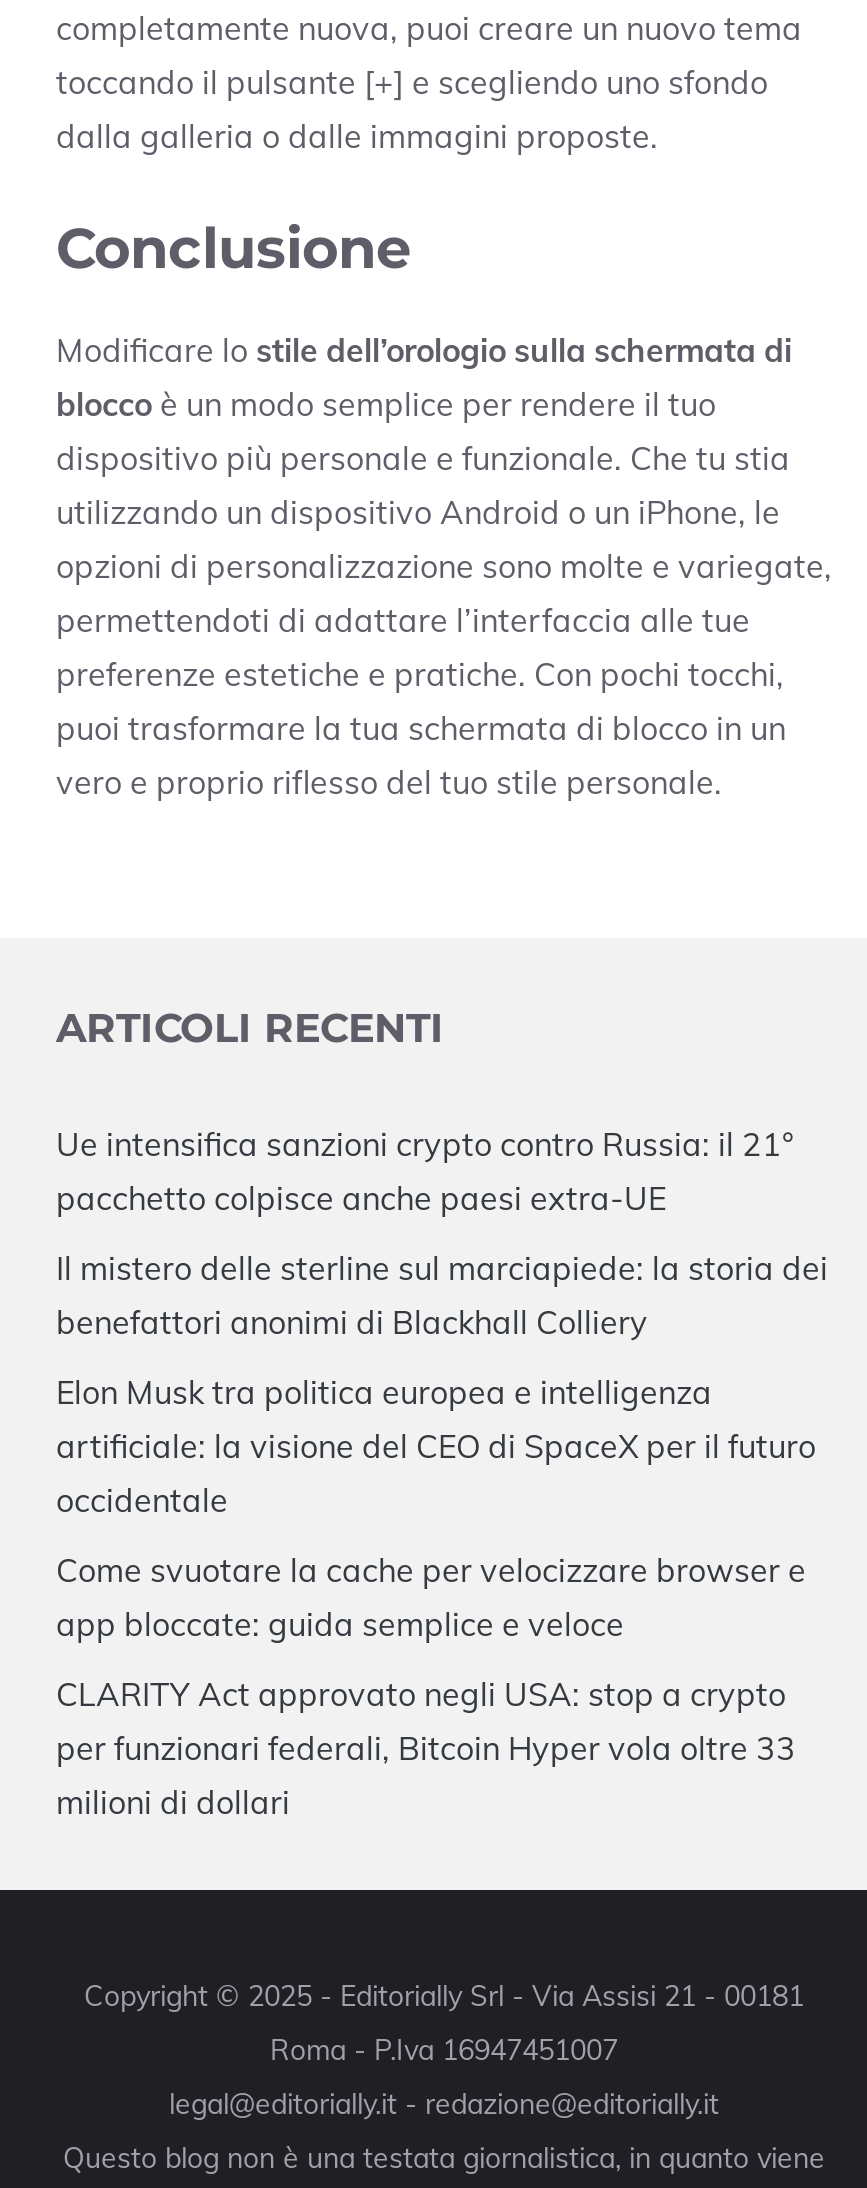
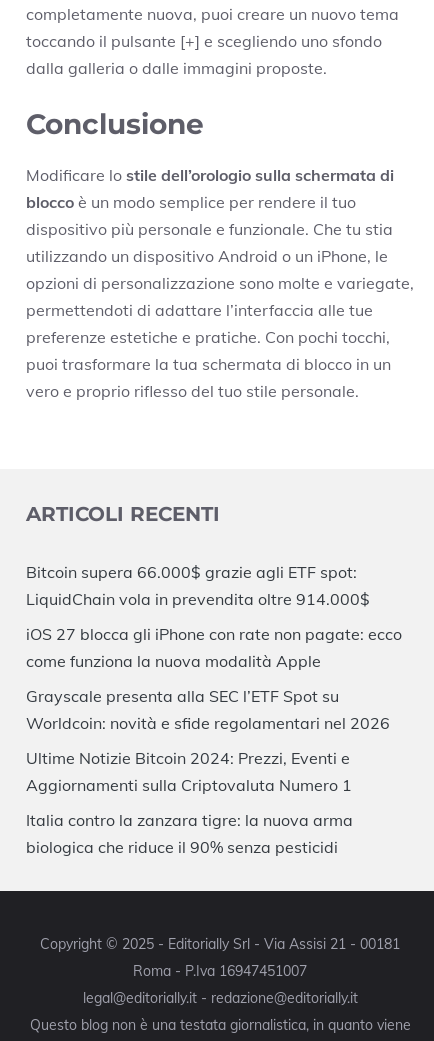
[56,1125,794,1219] Ue intensifica sanzioni crypto contro Russia: il 21° | pacchetto colpisce anche paesi extra-UE -> [26,562,370,609] Bitcoin supera 66.000$ grazie agli ETF spot: | LiquidChain vola in prevendita oltre 914.000$
[56,1249,828,1343] Il mistero delle sterline sul marciapiede: la storia dei | benefattori anonimi di Blackhall Colliery -> [26,624,402,671] iOS 27 blocca gli iPhone con rate non pagate: ecco | come funziona la nuova modalità Apple
[56,1373,816,1521] Elon Musk tra politica europea e intelligenza | artificiale: la visione del CEO di SpaceX per il futuro | occidentale -> [26,686,390,733] Grayscale presenta alla SEC l’ETF Spot su | Worldcoin: novità e sfide regolamentari nel 2026
[56,1551,806,1645] Come svuotare la cache per velocizzare browser e | app bloccate: guida semplice e veloce -> [26,748,352,795] Ultime Notizie Bitcoin 2024: Prezzi, Eventi e | Aggiornamenti sulla Criptovaluta Numero 1
[56,1675,796,1823] CLARITY Act approvato negli USA: stop a crypto | per funzionari federali, Bitcoin Hyper vola oltre 33 | milioni di dollari -> [26,810,353,857] Italia contro la zanzara tigre: la nuova arma | biologica che riduce il 90% senza pesticidi

